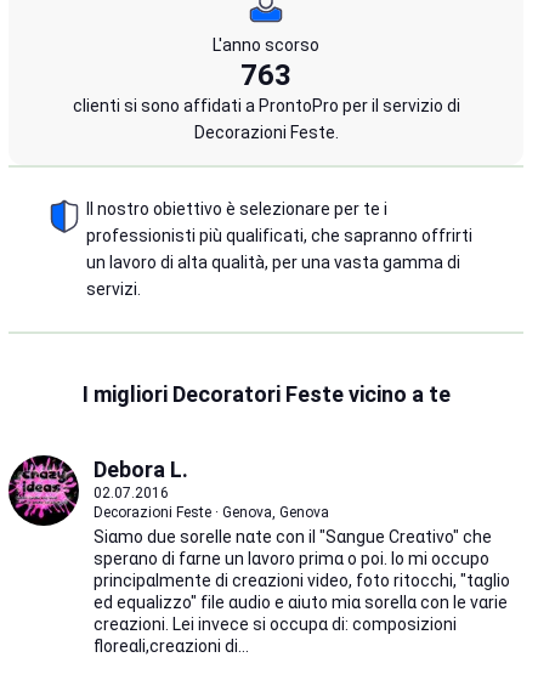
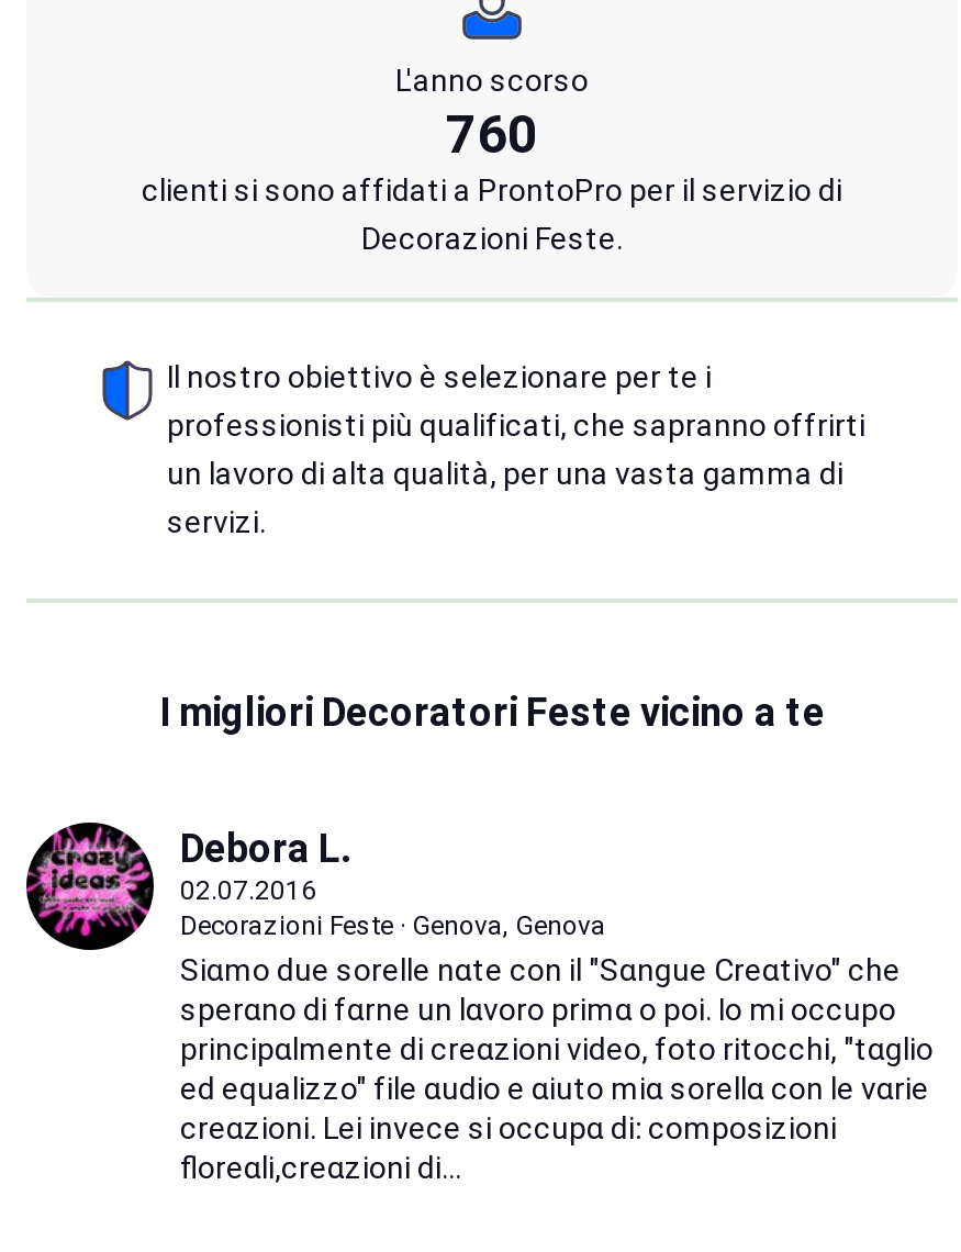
[240,58,291,92] 763 -> [446,104,538,165] 760

